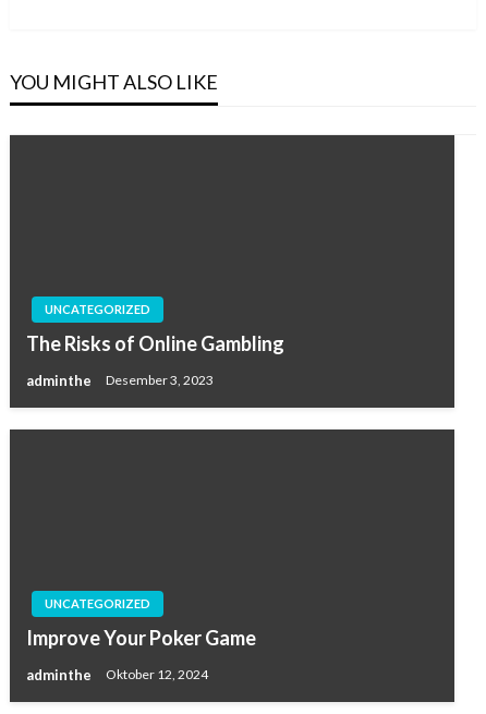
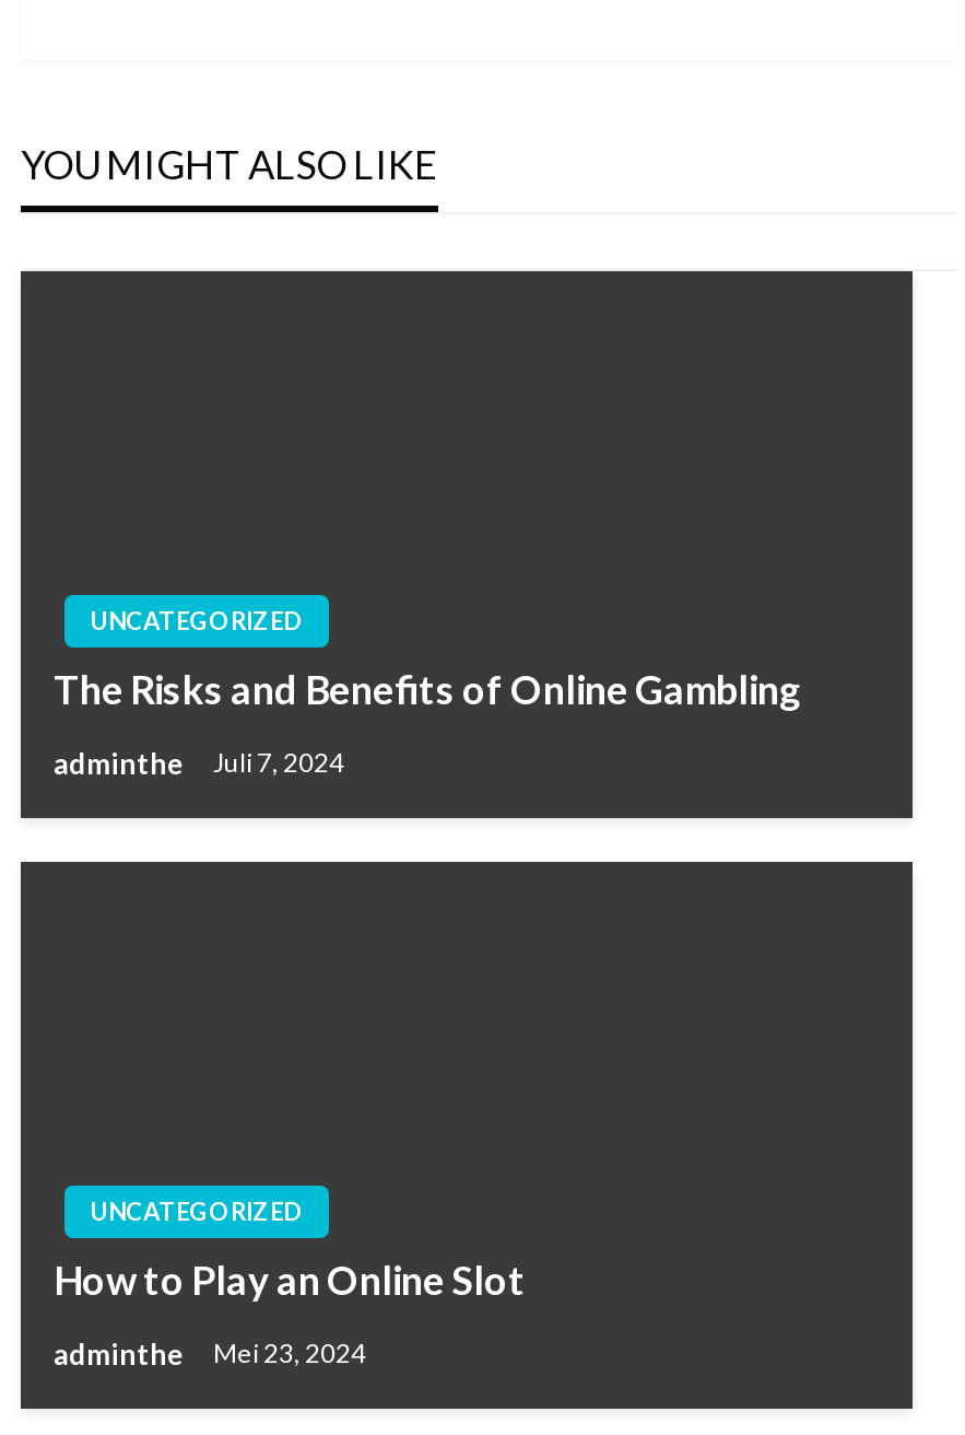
[26,331,284,355] The Risks of Online Gambling -> [54,665,803,713] The Risks and Benefits of Online Gambling
[26,372,214,389] adminthe Desember 3, 2023 -> [54,746,344,781] adminthe Juli 7, 2024
[26,626,256,650] Improve Your Poker Game -> [54,1256,526,1304] How to Play an Online Slot
[26,666,208,683] adminthe Oktober 12, 2024 -> [54,1337,366,1372] adminthe Mei 23, 2024

